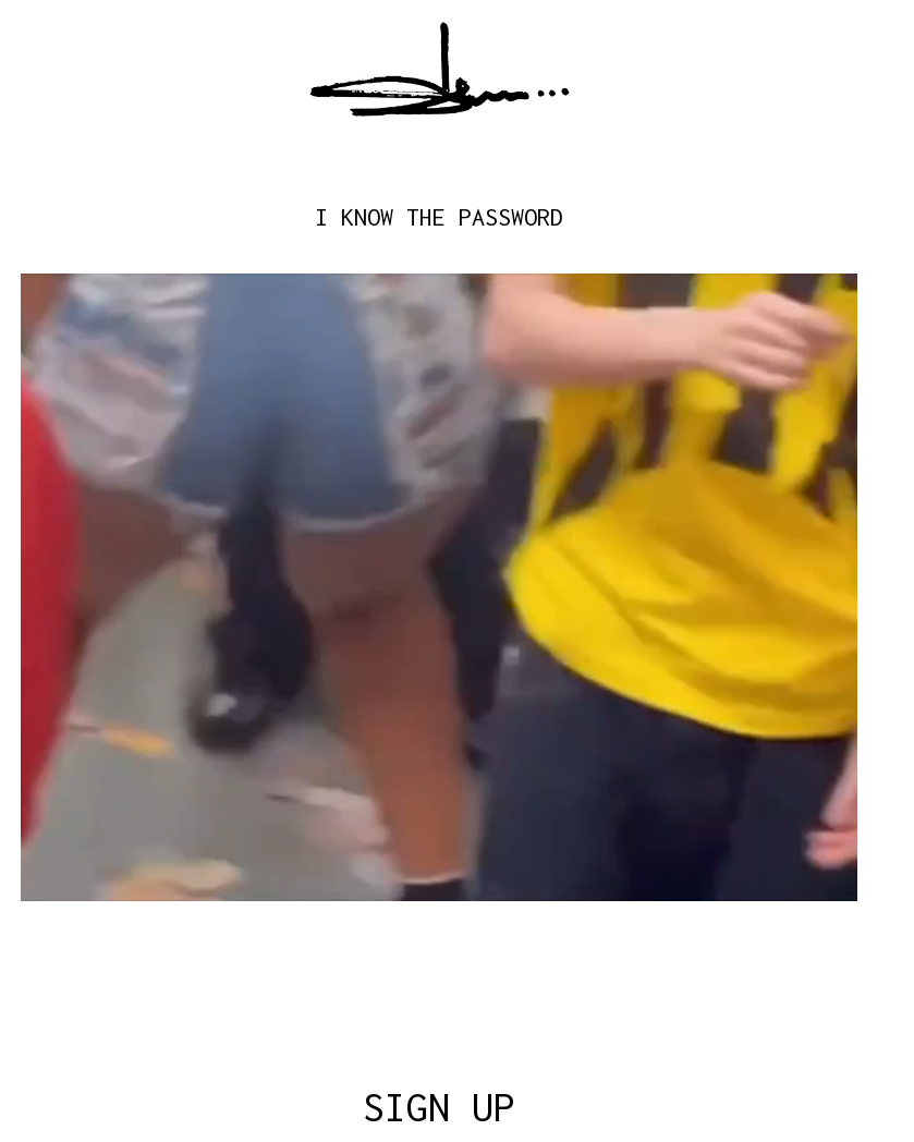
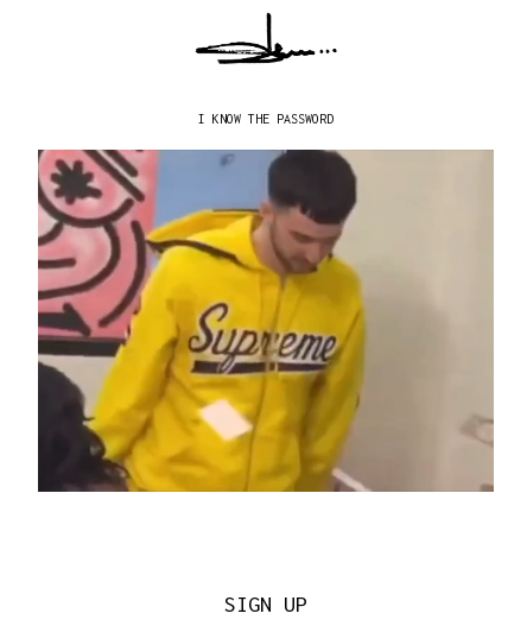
[19,271,860,903] [image] -> [37,148,495,493] [image]

